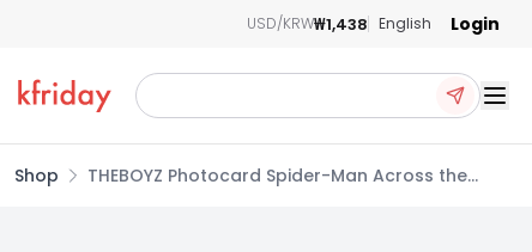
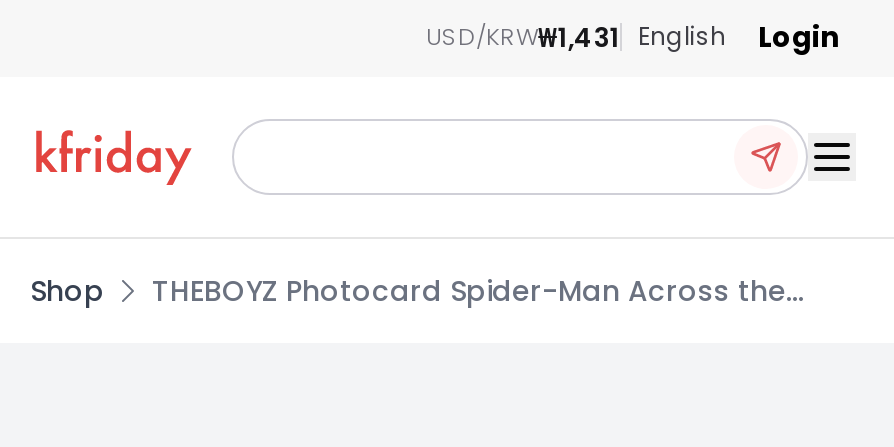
[247,13,431,35] USD/KRW₩1,438 English -> [426,18,726,56] USD/KRW₩1,431 English

